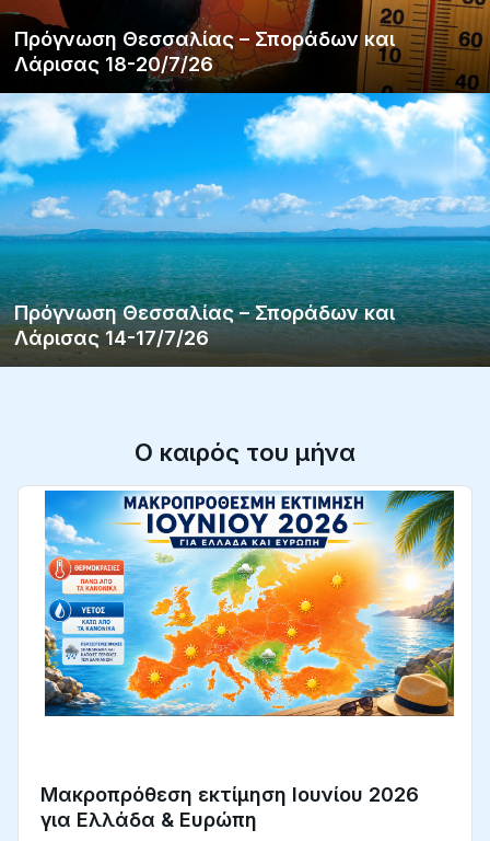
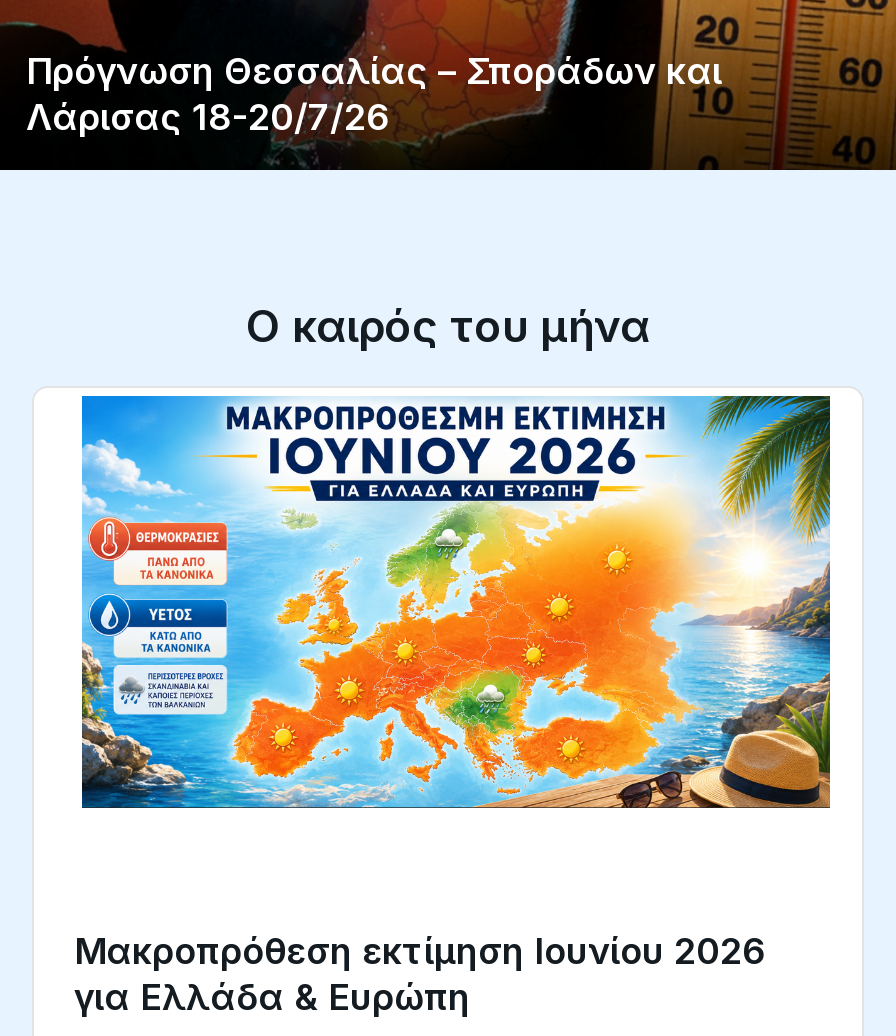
[3,92,487,367] [image] | Πρόγνωση Θεσσαλίας – Σποράδων και | Λάρισας 14-17/7/26 -> none

